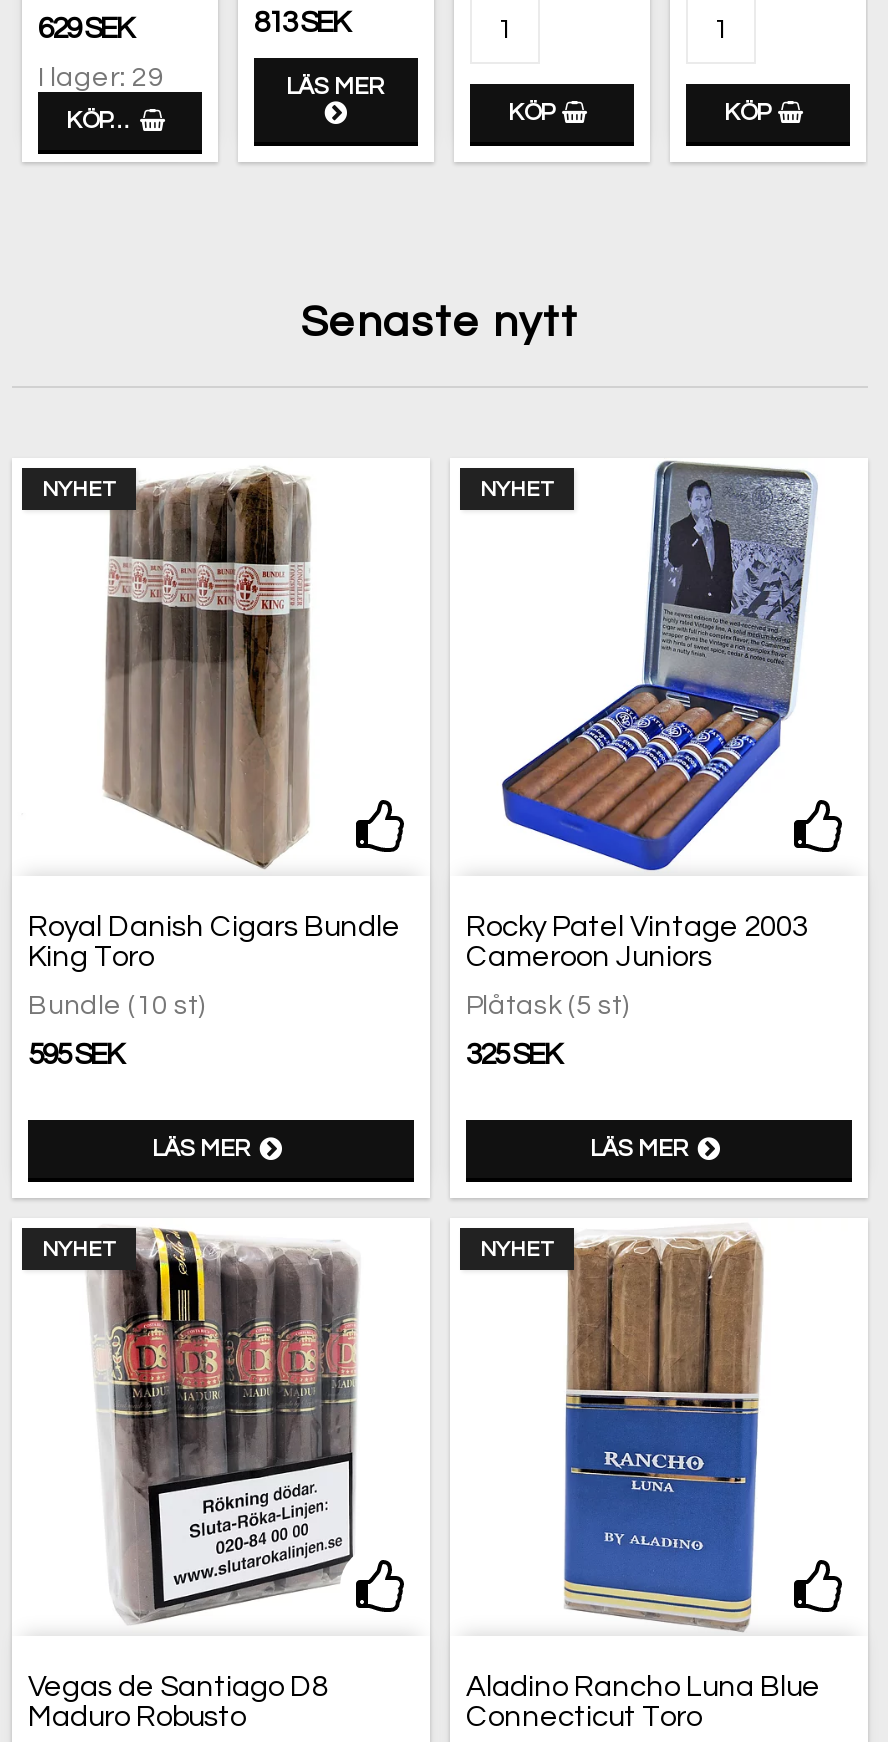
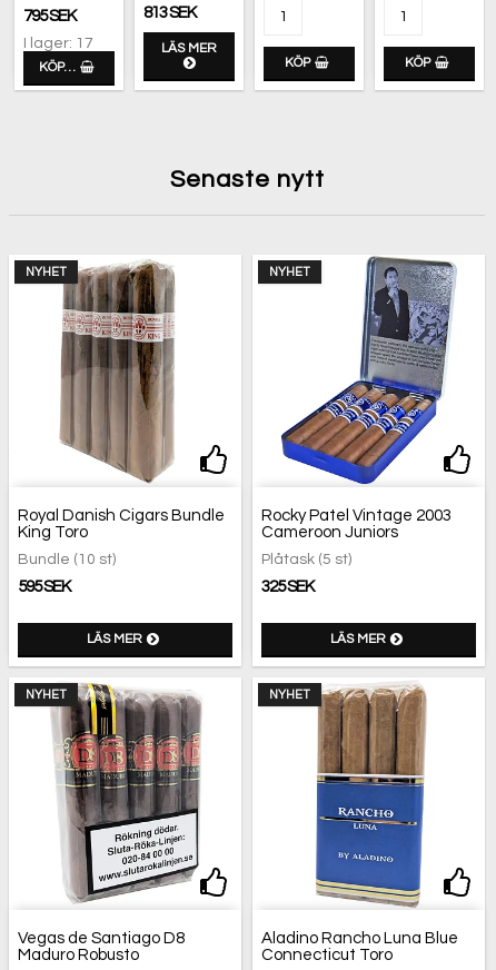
[38,14,132,44] 629 SEK -> [23,8,76,24] 795 SEK
[38,64,164,92] I lager: 29 -> [23,36,93,51] I lager: 17

